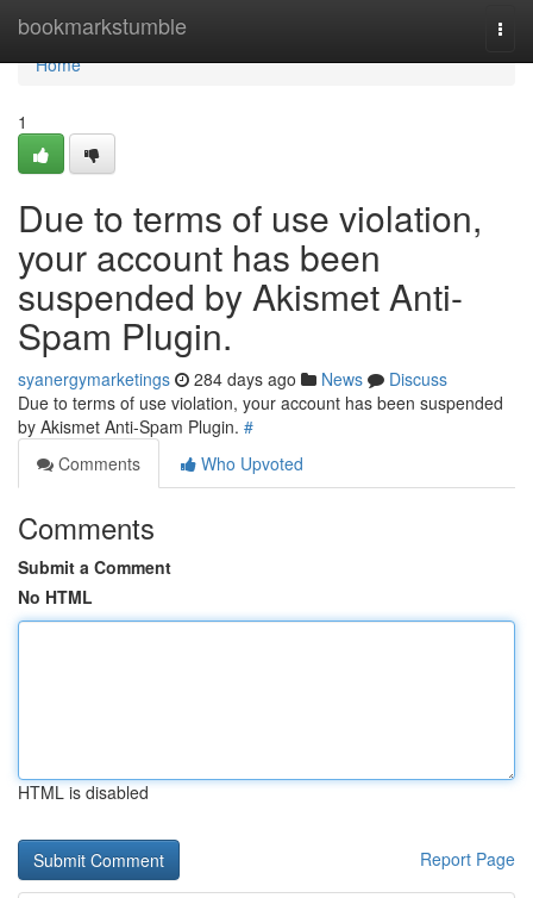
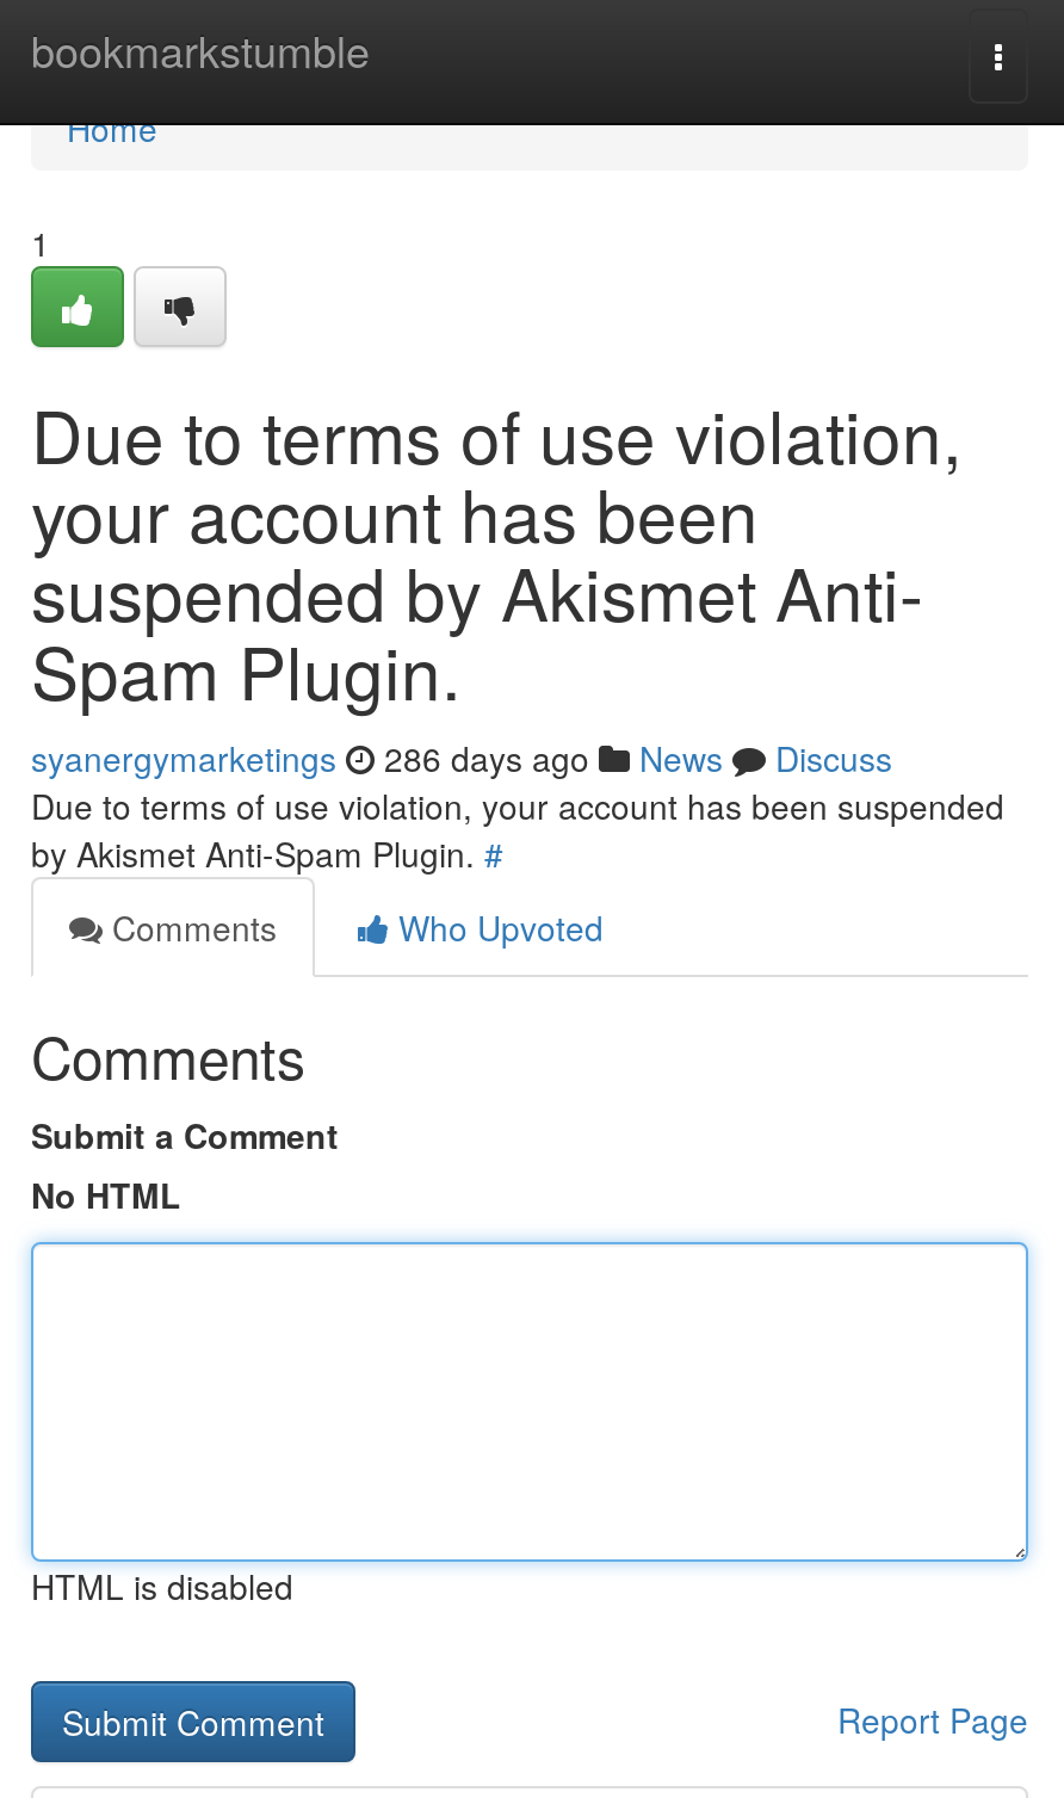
[18,367,447,391] syanergymarketings 284 days ago News Discuss -> [31,734,892,781] syanergymarketings 286 days ago News Discuss

